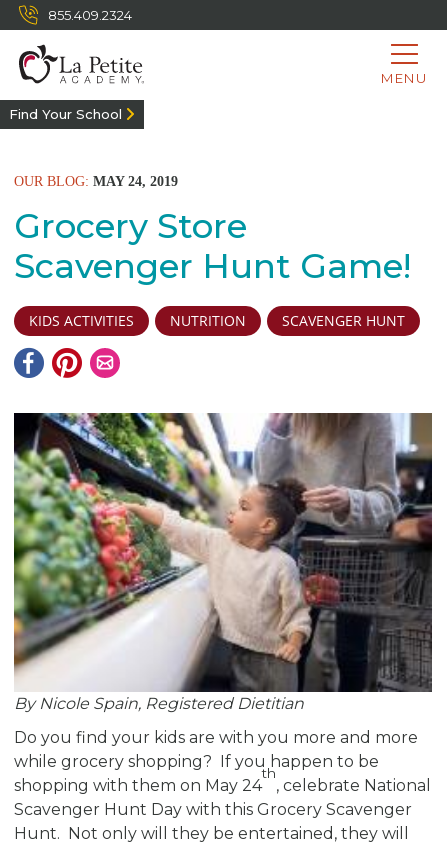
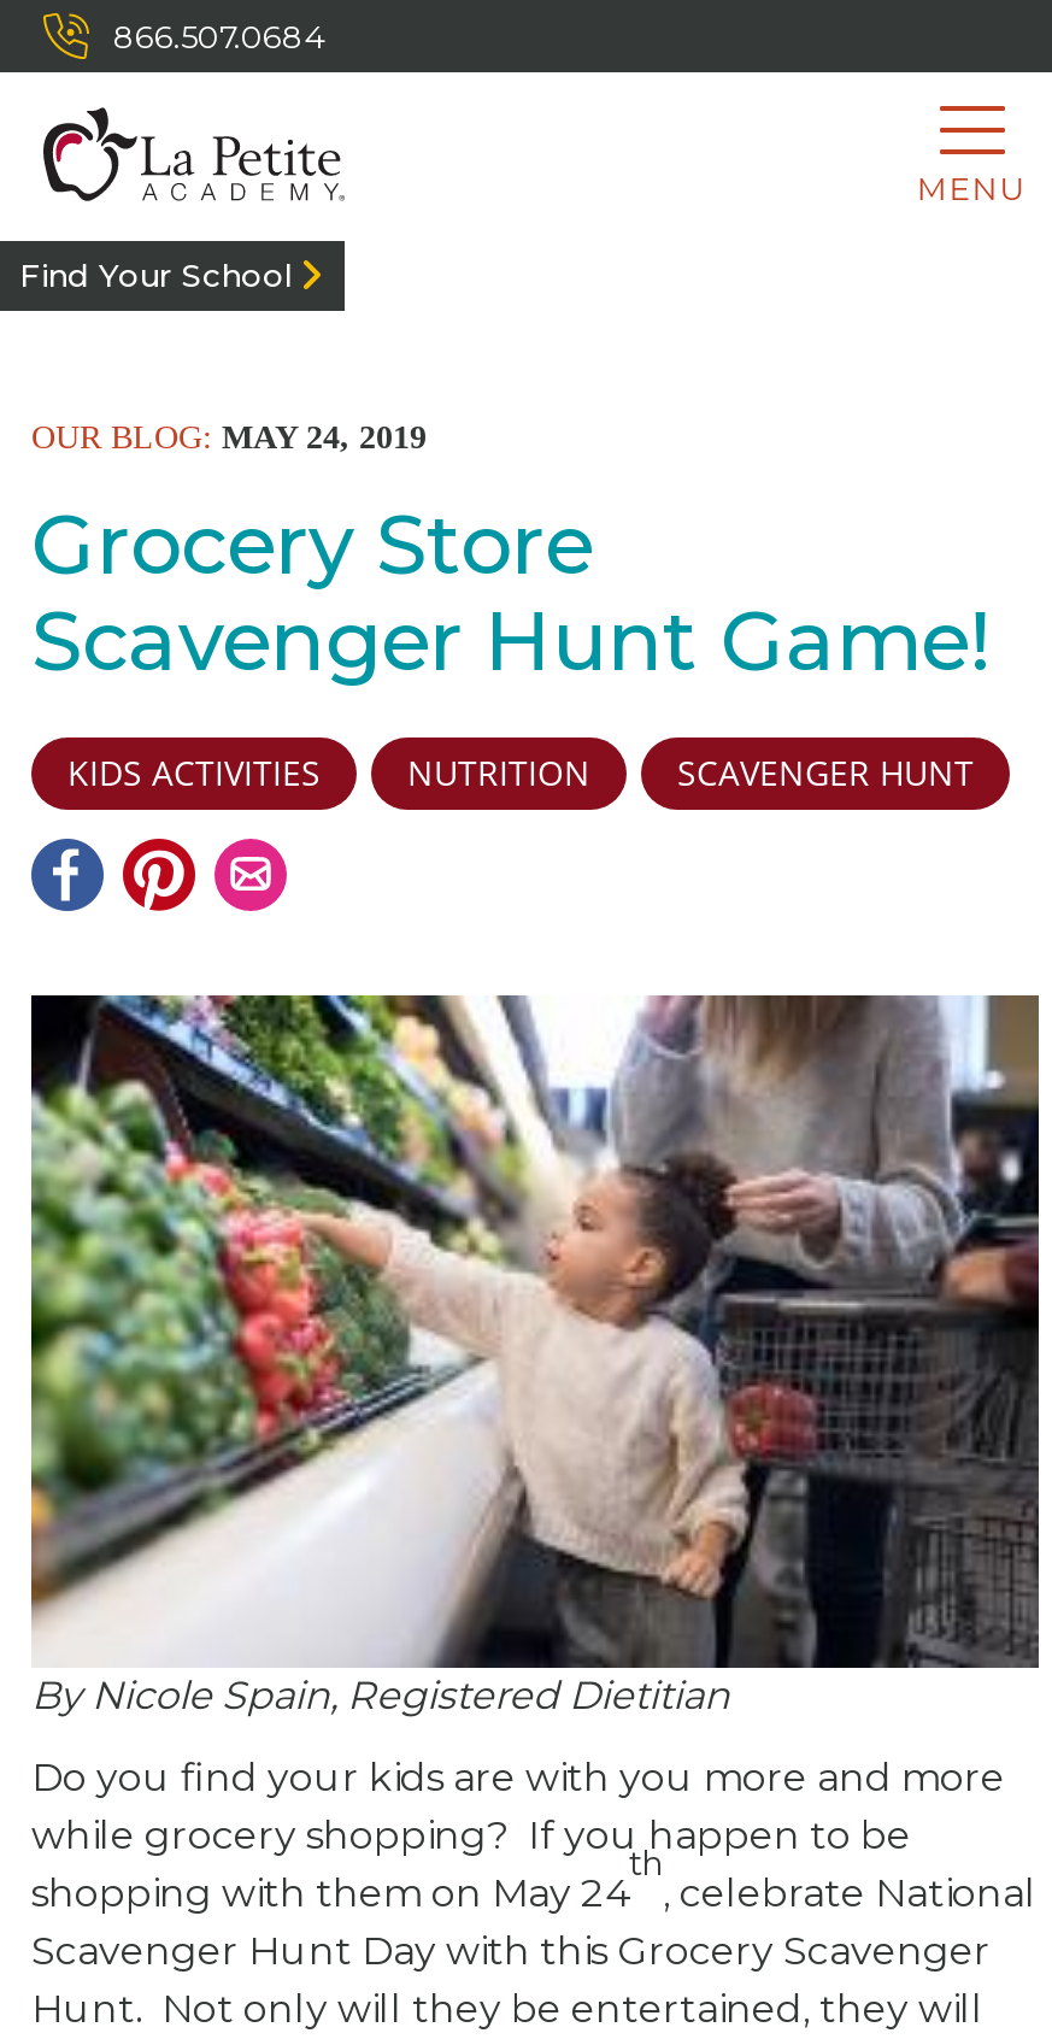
[48,7,132,23] 855.409.2324 -> [113,17,323,55] 866.507.0684

